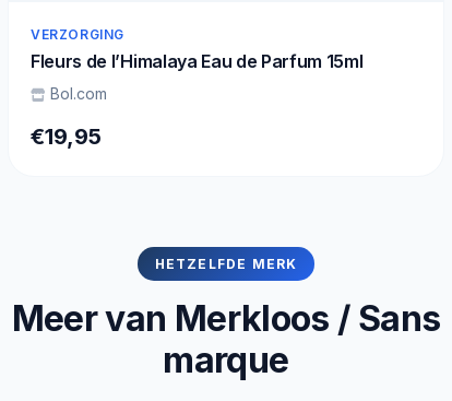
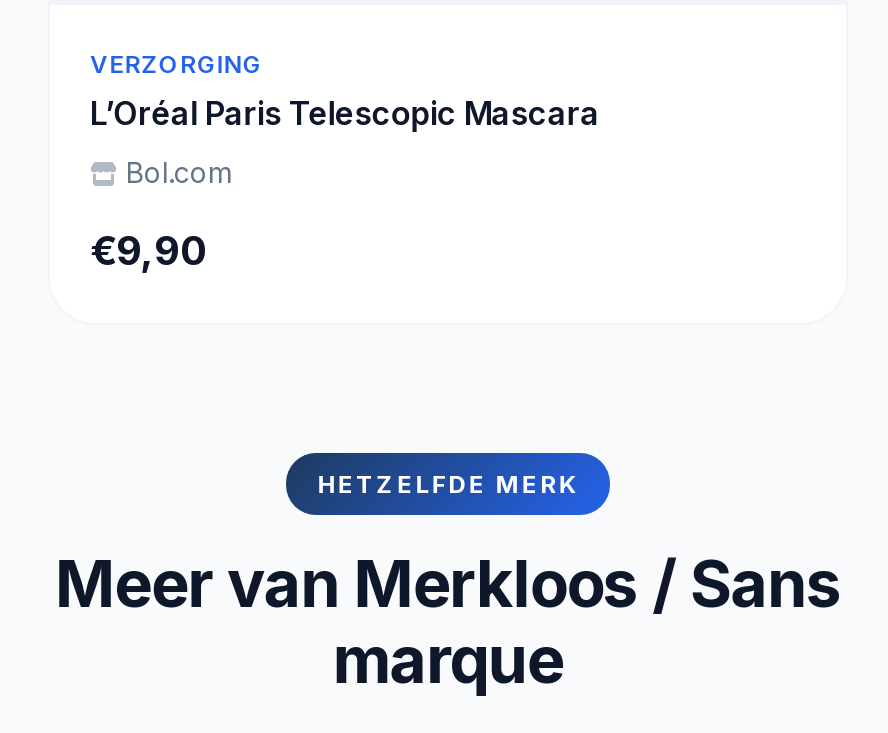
[31,50,363,72] Fleurs de l’Himalaya Eau de Parfum 15ml -> [90,92,600,132] L’Oréal Paris Telescopic Mascara
[31,123,102,149] €19,95 -> [90,226,208,274] €9,90

